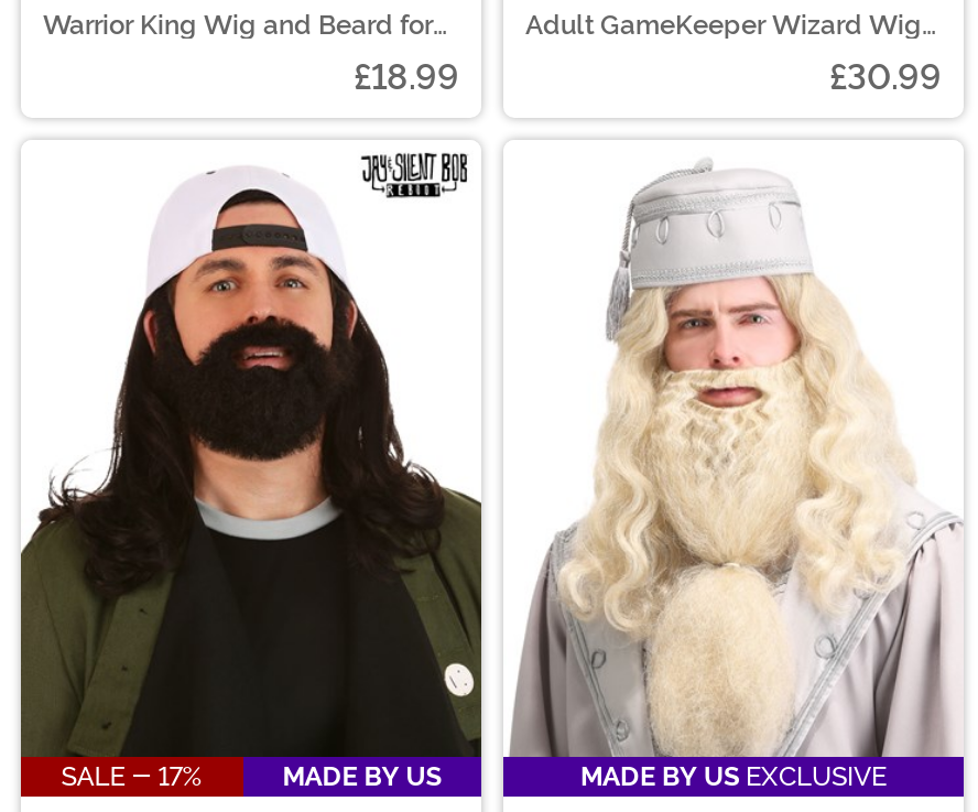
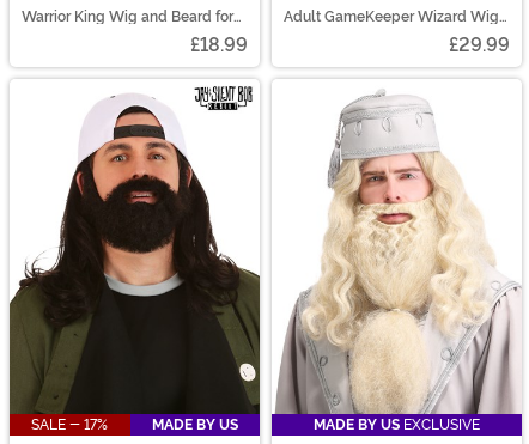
[829,56,942,98] £30.99 -> [449,33,510,56] £29.99

